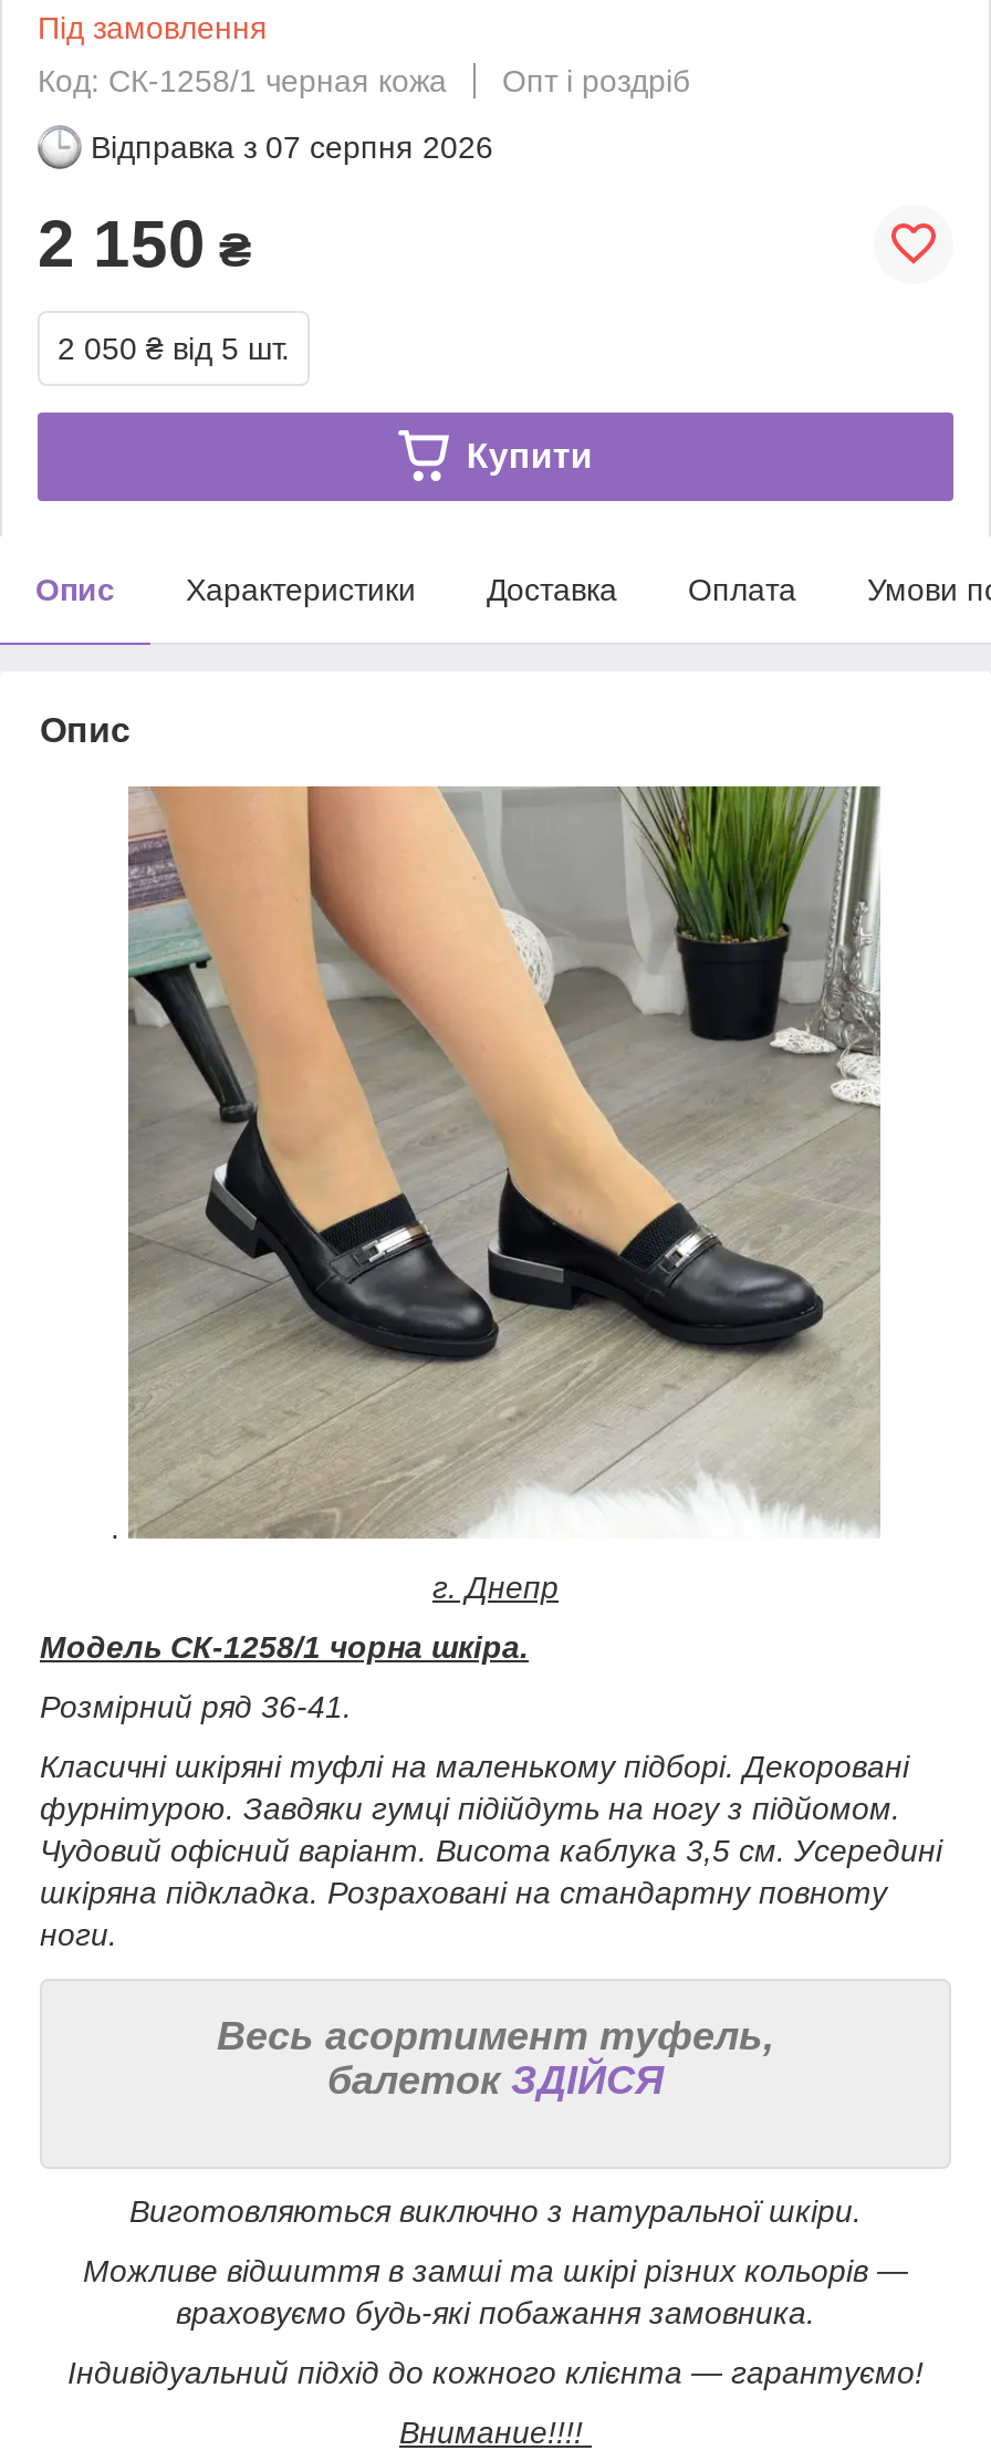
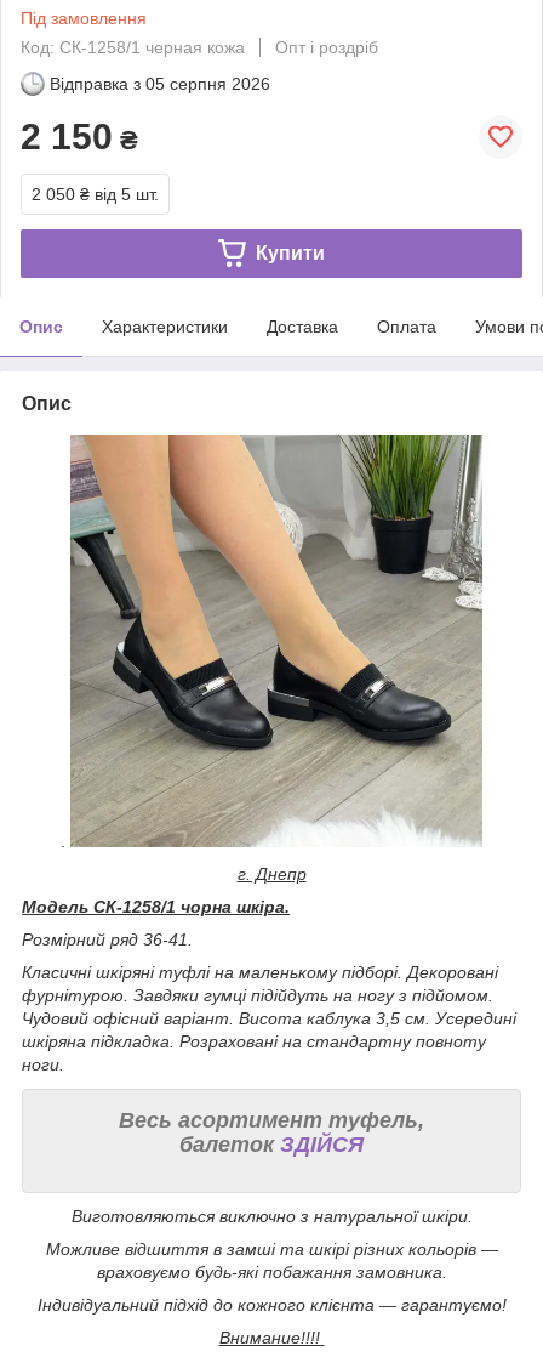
[91,129,493,164] Відправка з 07 серпня 2026 -> [50,74,270,93] Відправка з 05 серпня 2026

